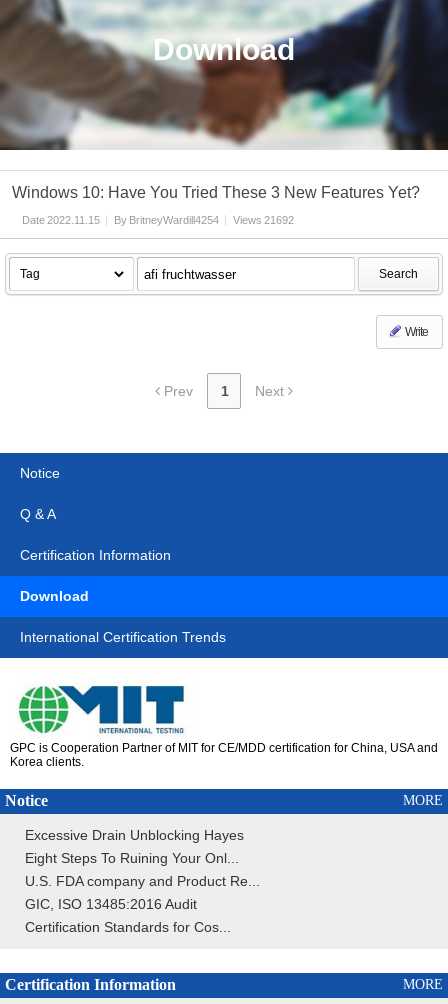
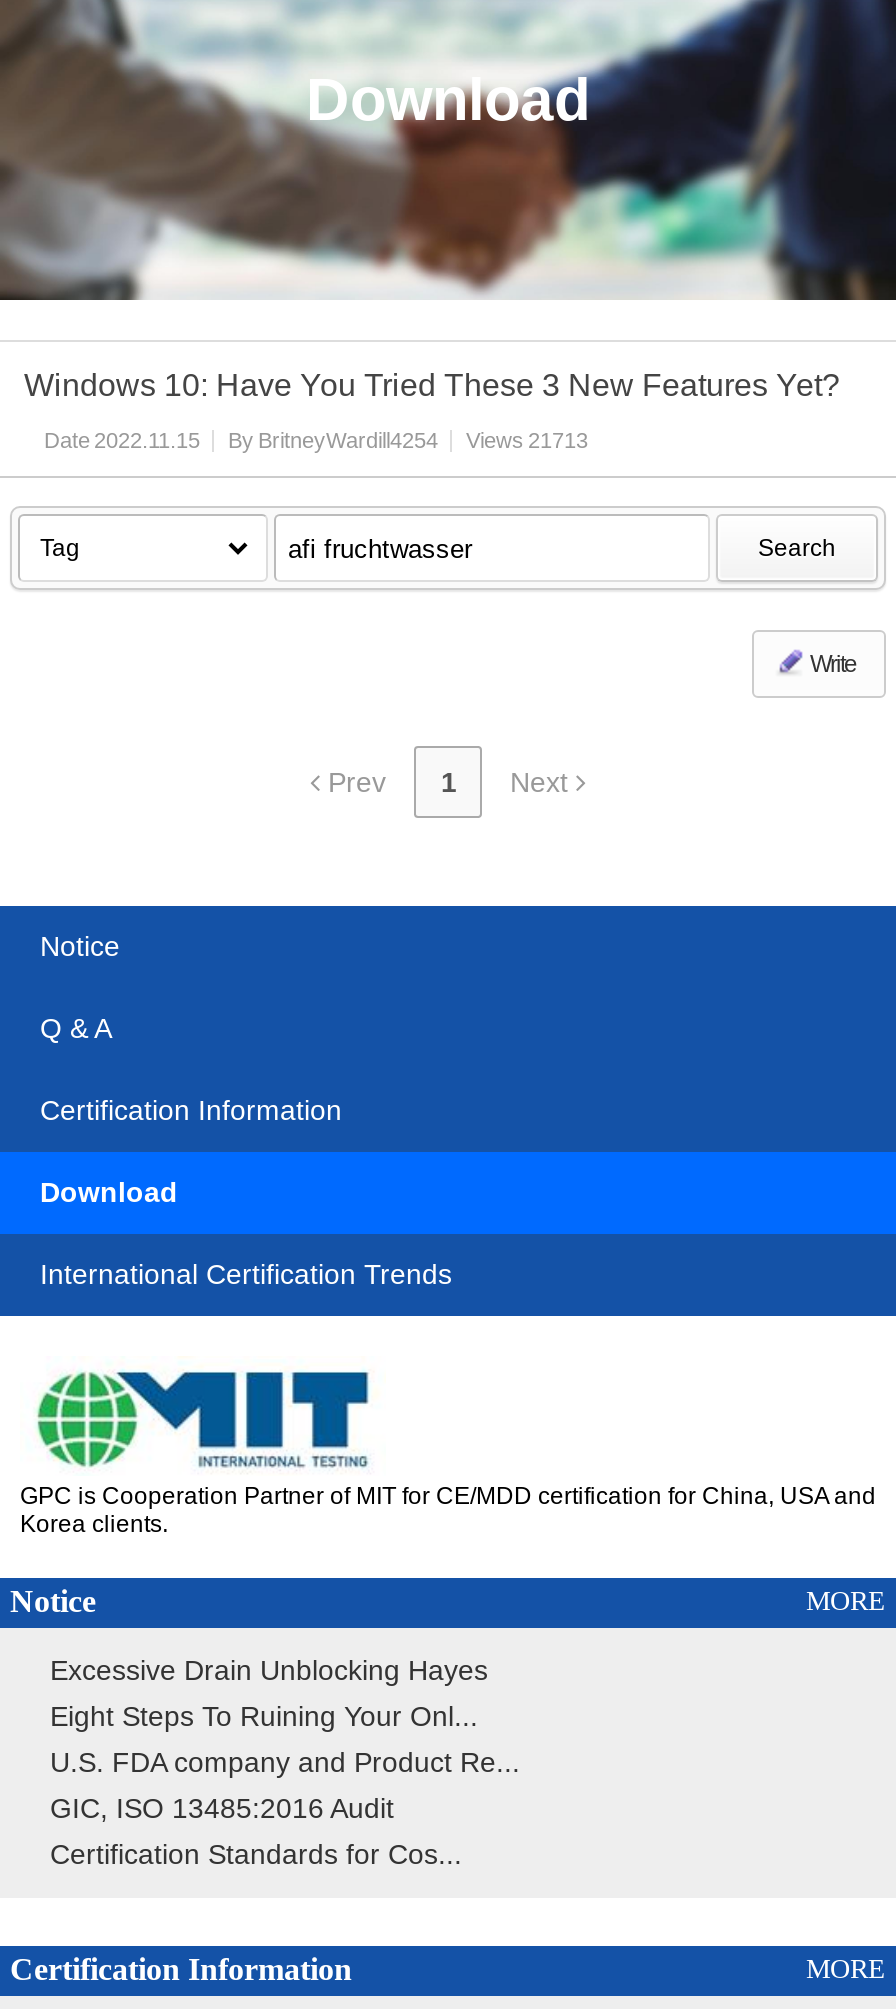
[22,214,294,226] Date 2022.11.15 By BritneyWardill4254 Views 21692 -> [44,428,588,452] Date 2022.11.15 By BritneyWardill4254 Views 21713

